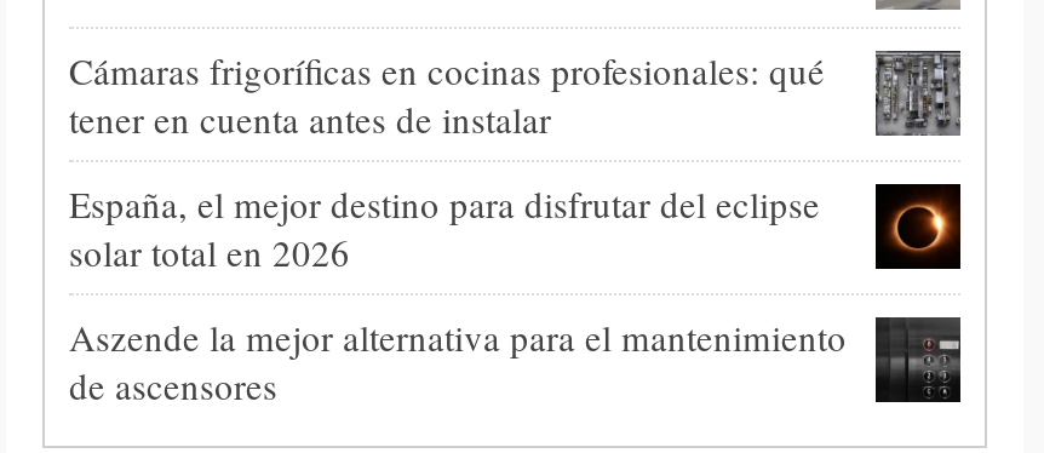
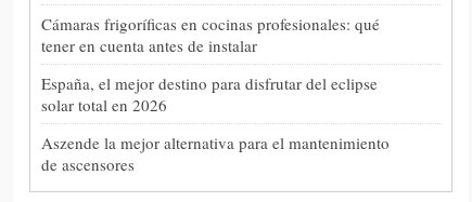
[873,48,963,138] [image] -> none
[873,182,963,271] [image] -> none
[873,315,963,405] [image] -> none

